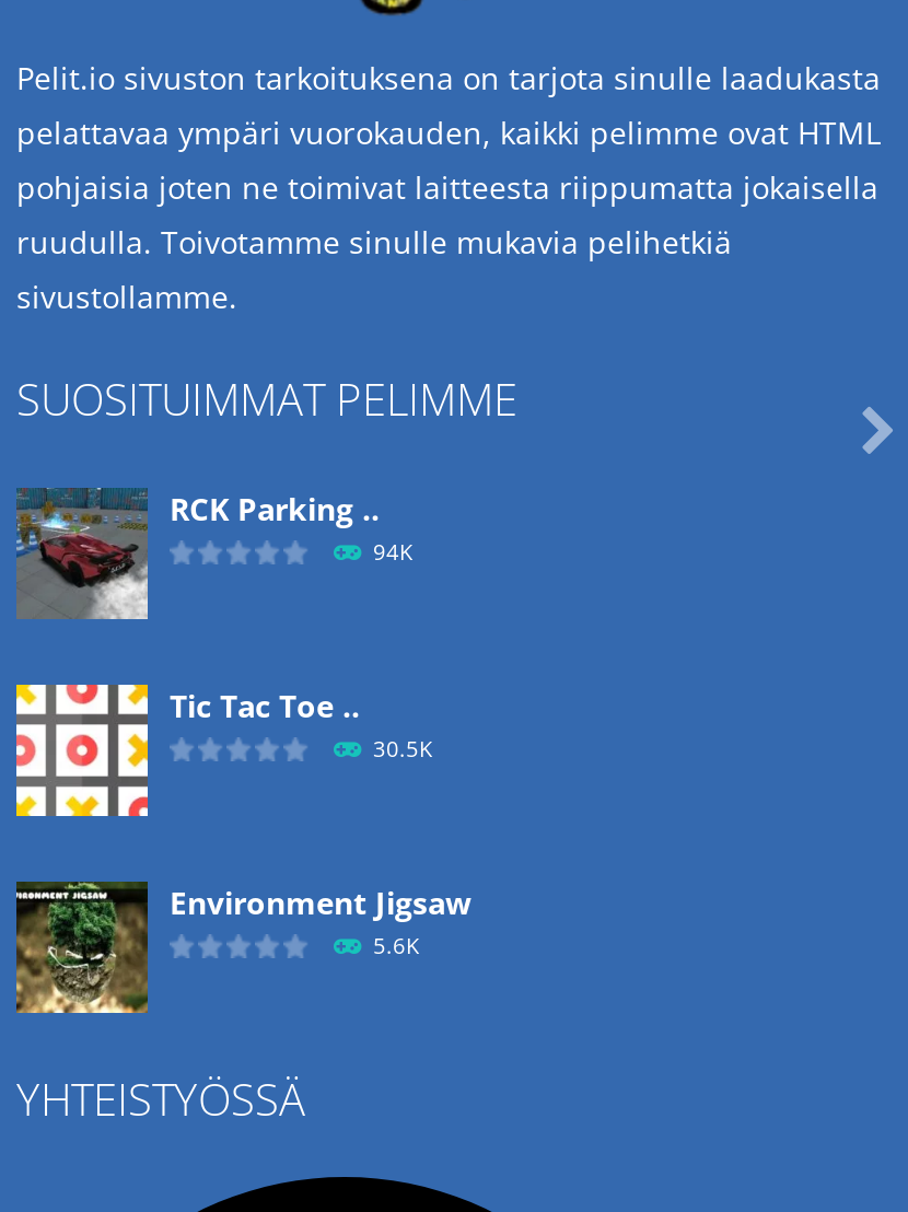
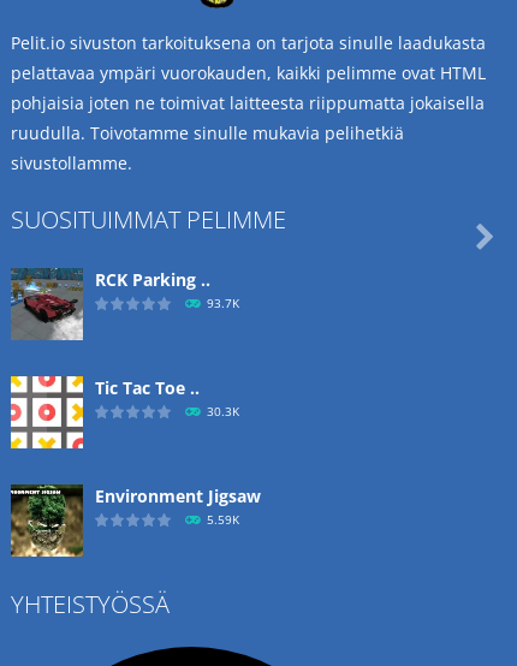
[373,536,412,567] 94K -> [207,295,239,311] 93.7K
[373,733,432,764] 30.5K -> [207,403,239,420] 30.3K
[373,930,419,961] 5.6K -> [207,511,239,528] 5.59K

